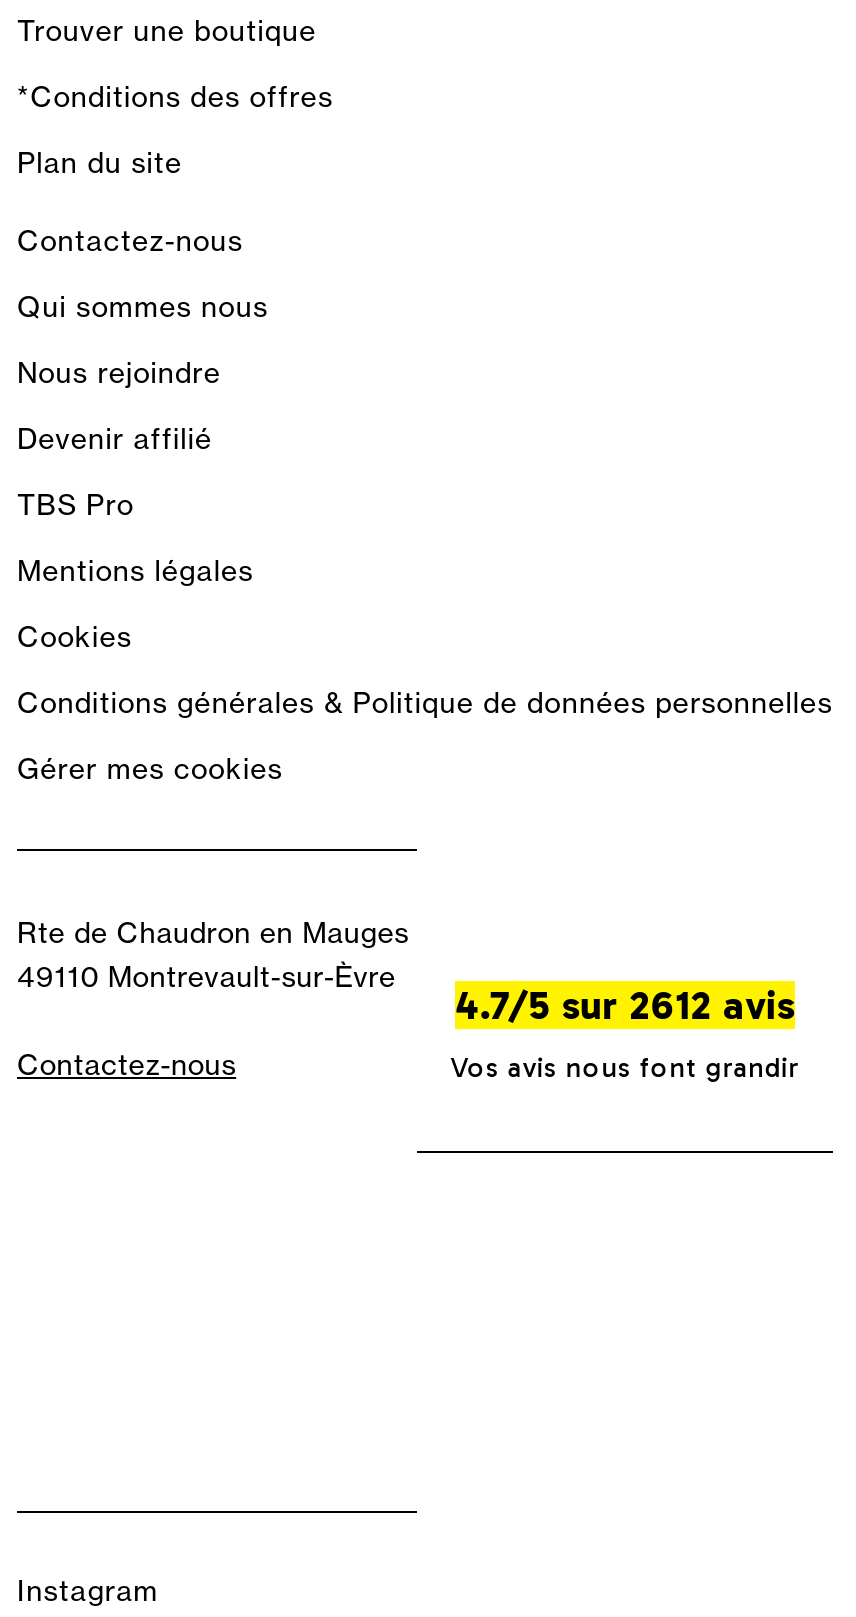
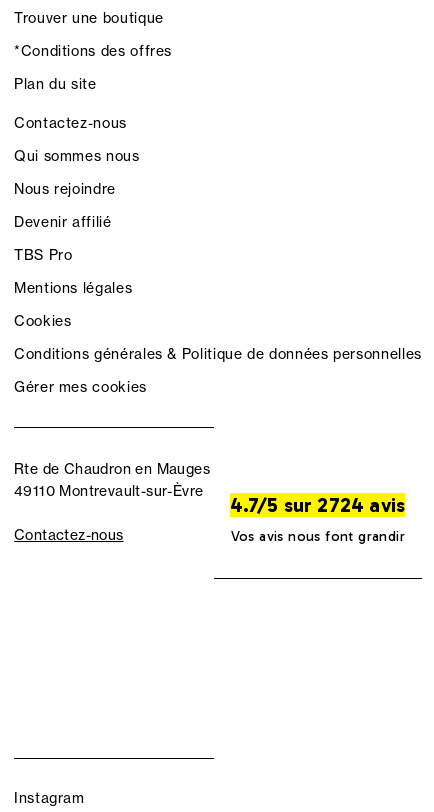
[455,980,795,1028] 4.7/5 sur 2612 avis -> [230,493,405,517] 4.7/5 sur 2724 avis

